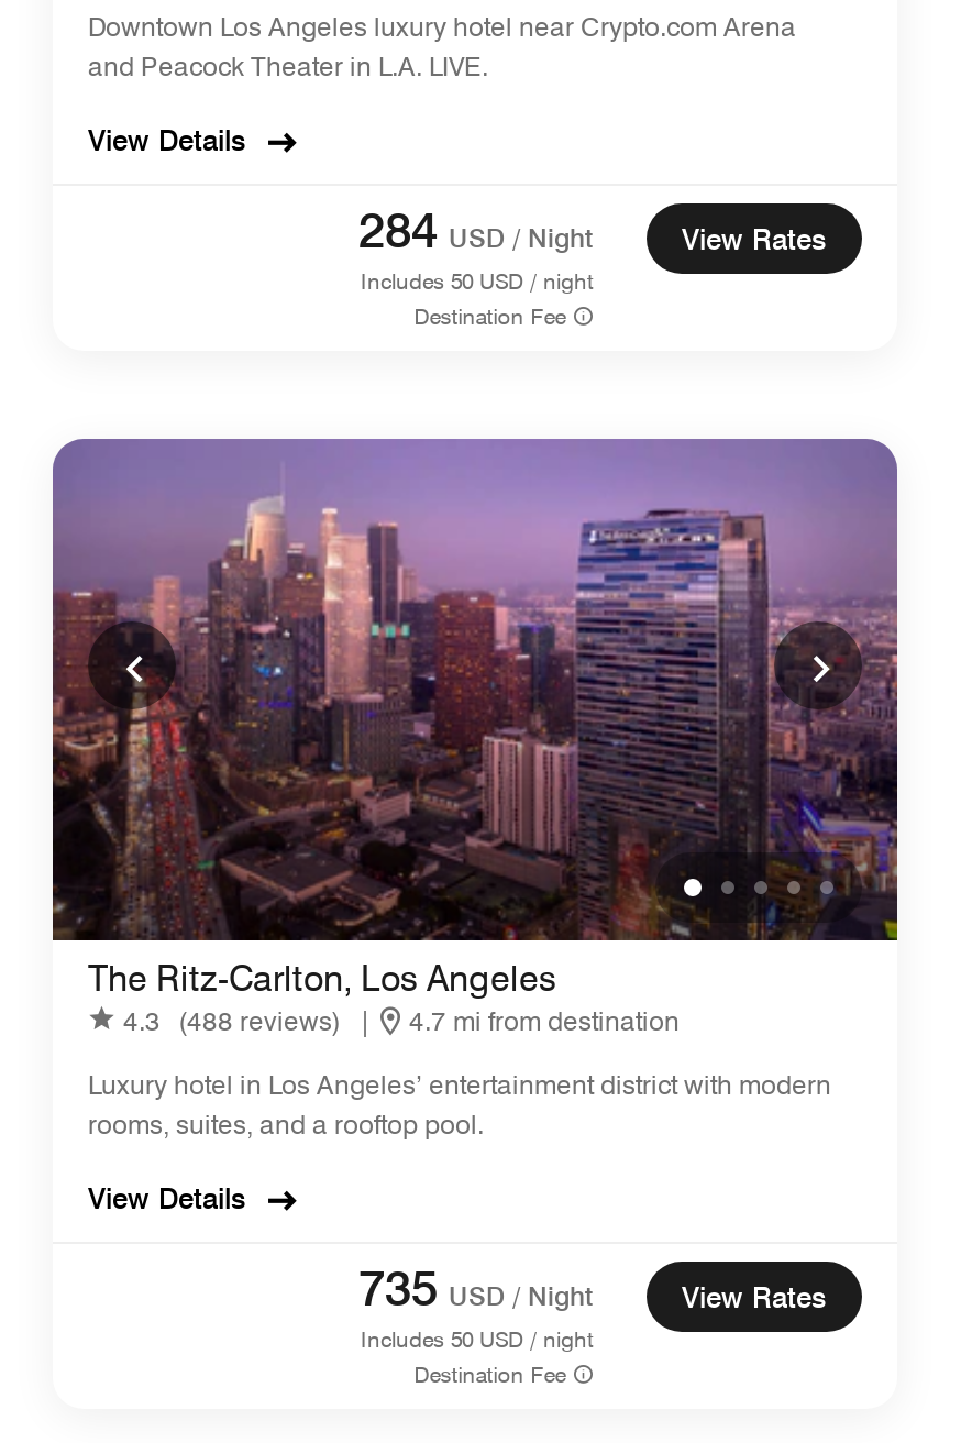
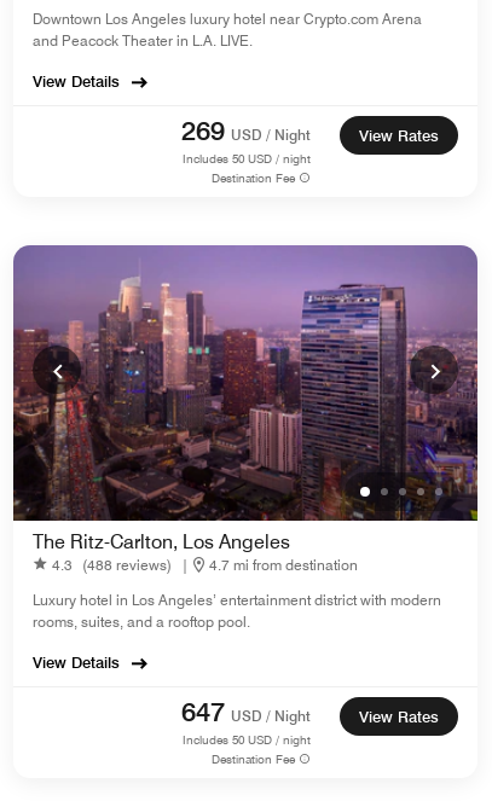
[358,201,594,258] 284 USD / Night -> [181,115,311,146] 269 USD / Night
[358,1259,594,1317] 735 USD / Night -> [181,696,311,727] 647 USD / Night

